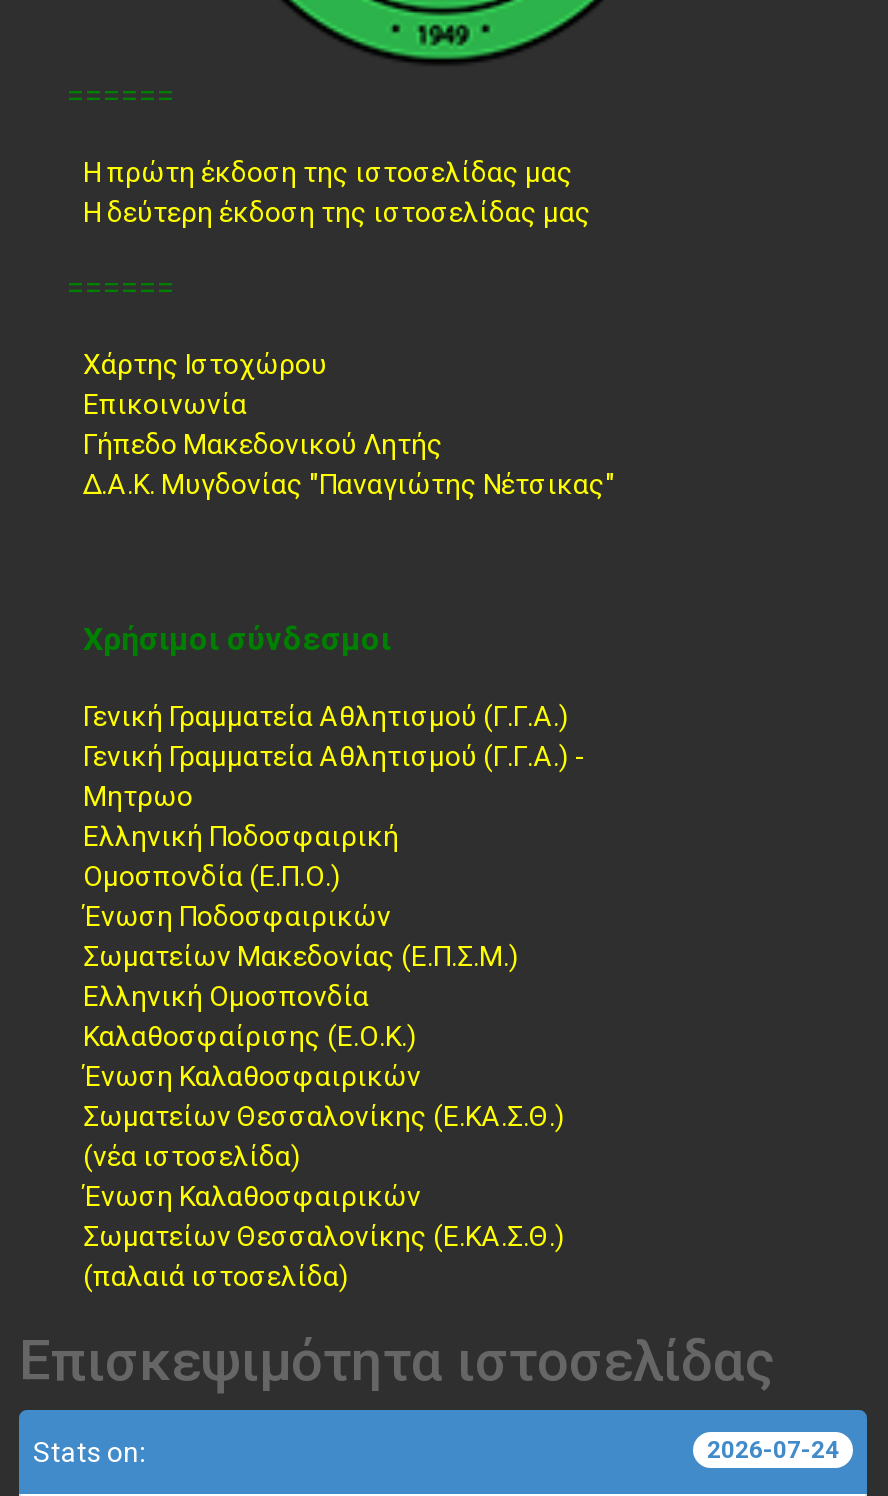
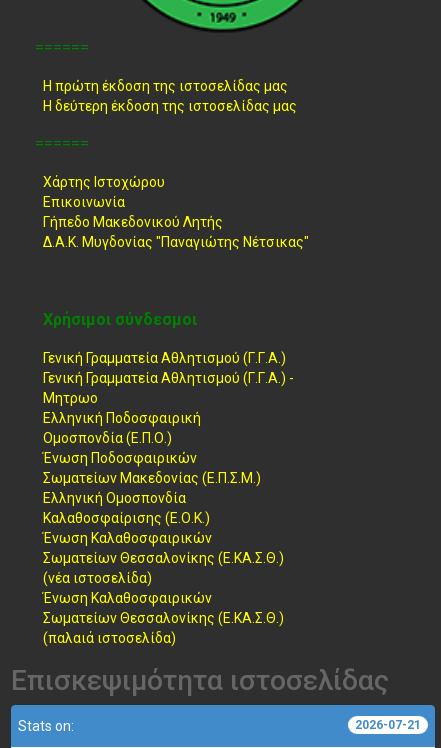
[707,1436,839,1464] 2026-07-24 -> [355,718,421,732] 2026-07-21

